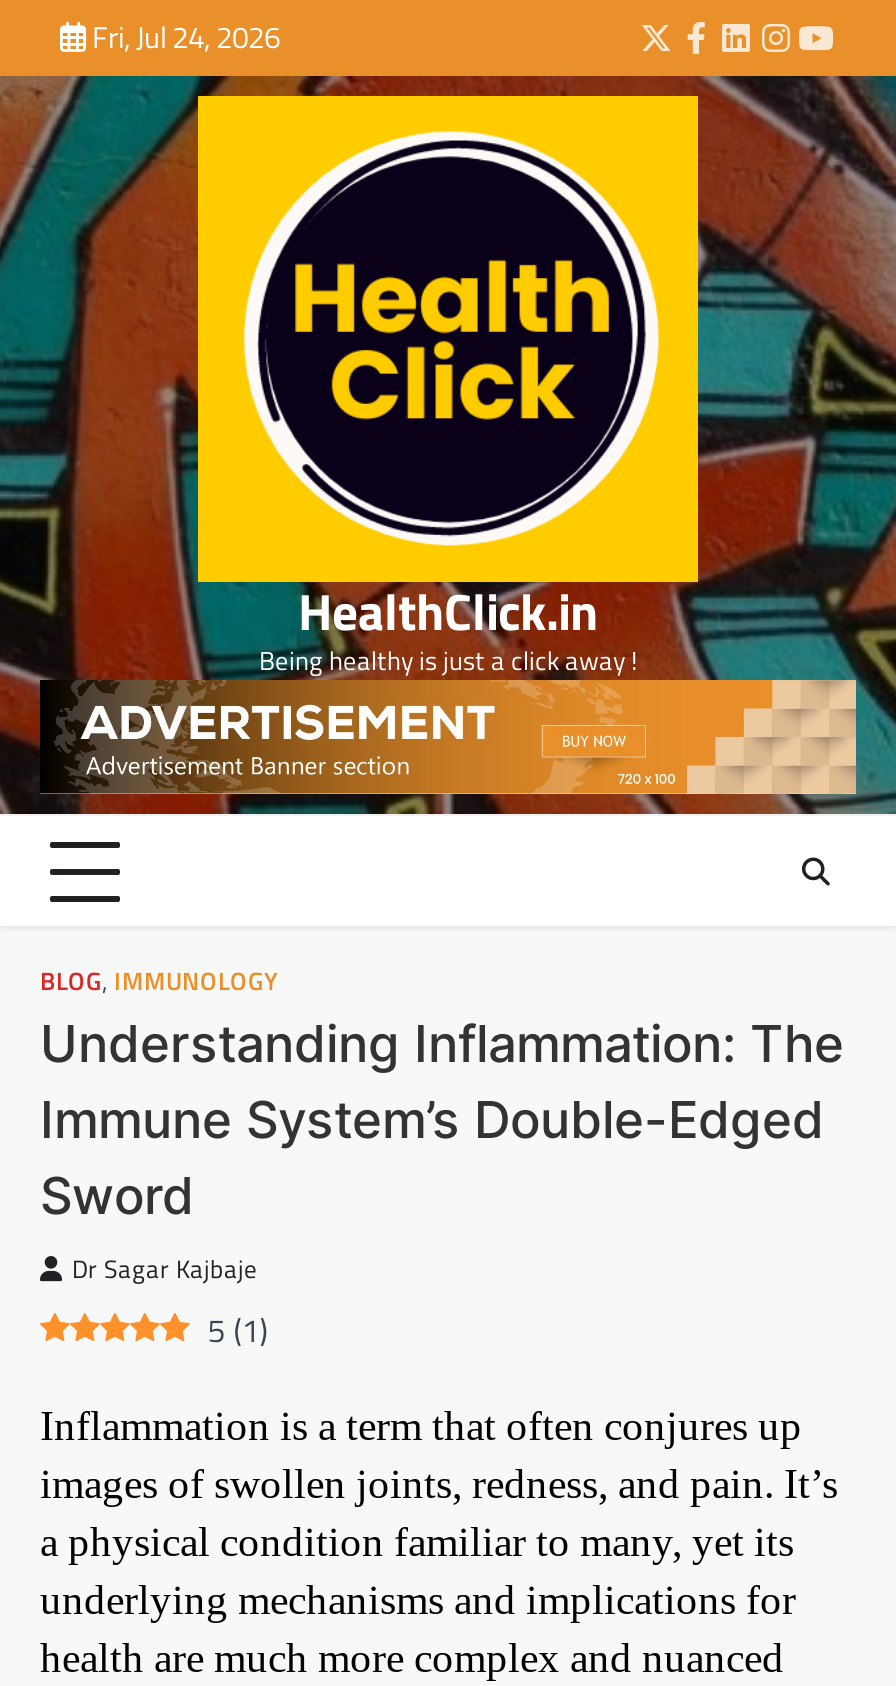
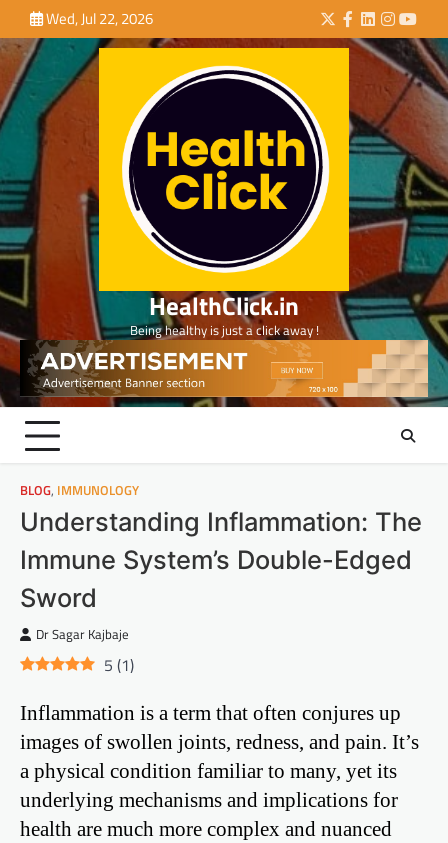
[92,14,280,60] Fri, Jul 24, 2026 -> [46,7,153,30] Wed, Jul 22, 2026

